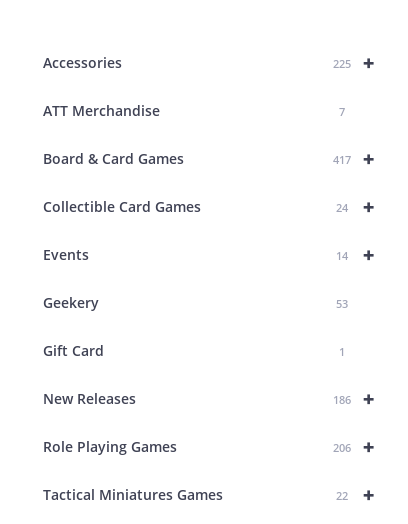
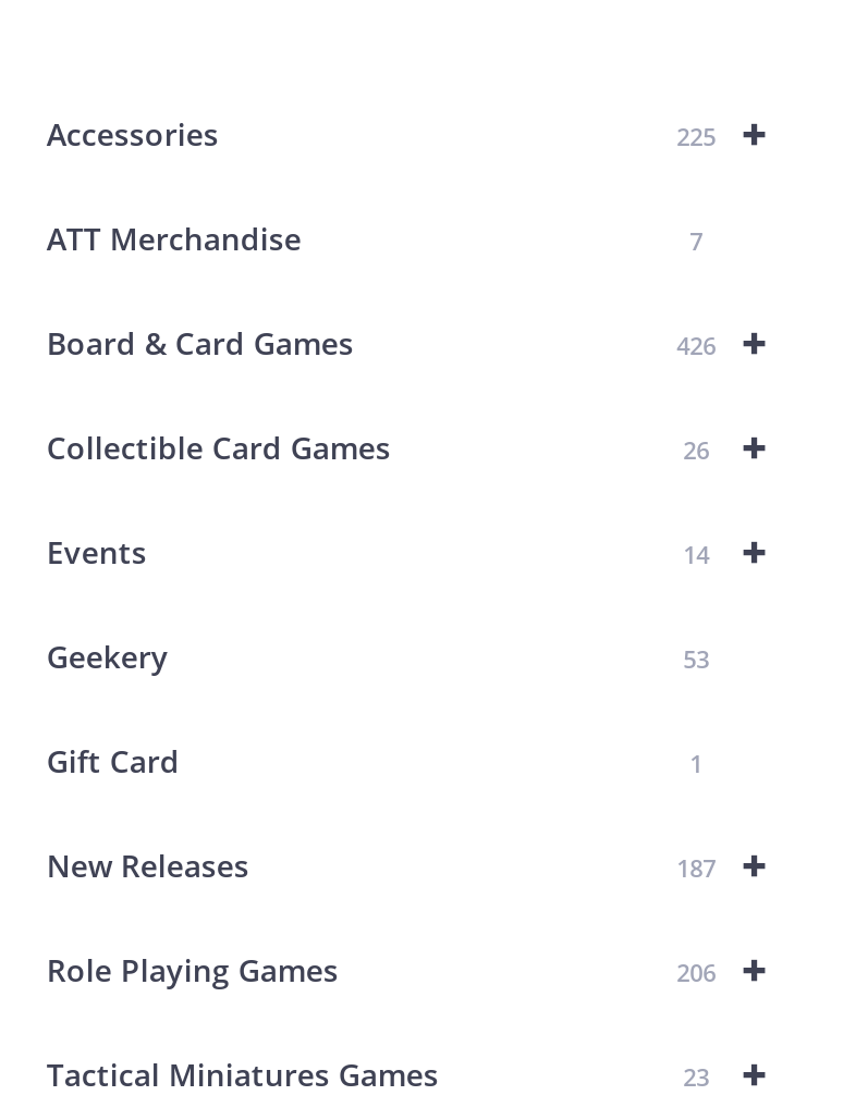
[333,152,351,167] 417 -> [677,330,716,363] 426
[336,200,348,215] 24 -> [683,435,709,467] 26
[333,392,351,407] 186 -> [677,853,716,885] 187
[336,488,348,503] 22 -> [683,1062,709,1094] 23

